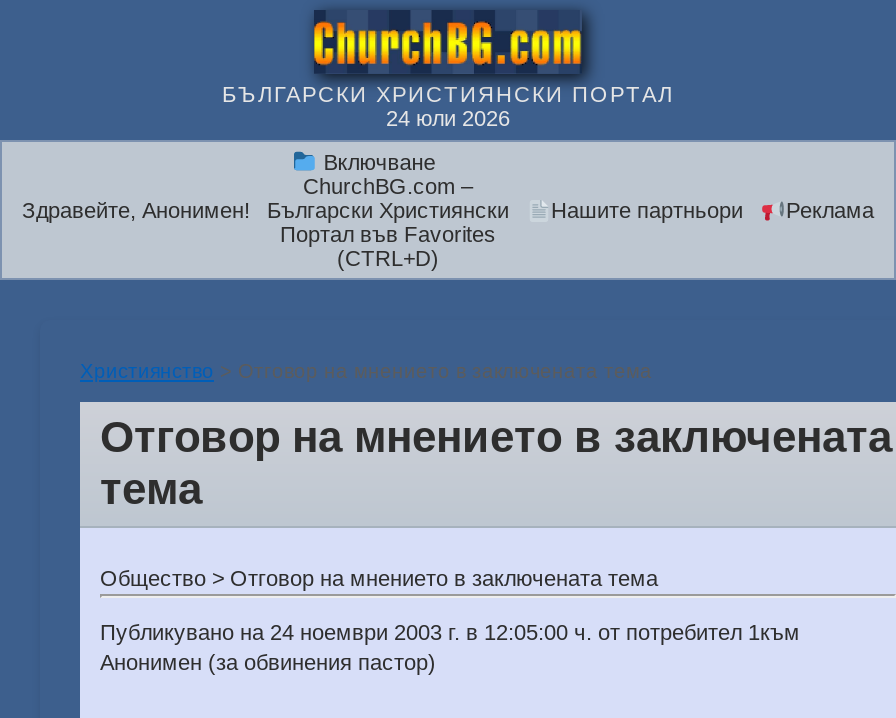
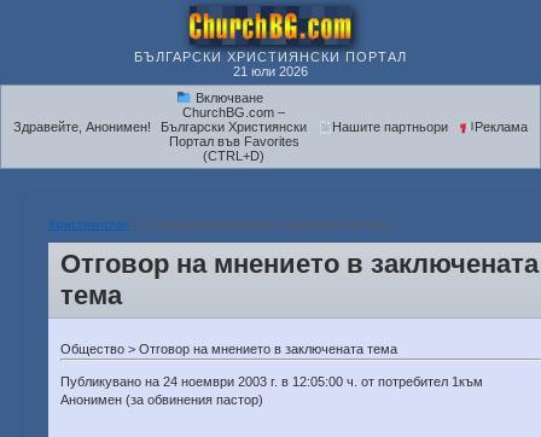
[386,106,510,130] 24 юли 2026 -> [233,64,308,78] 21 юли 2026

